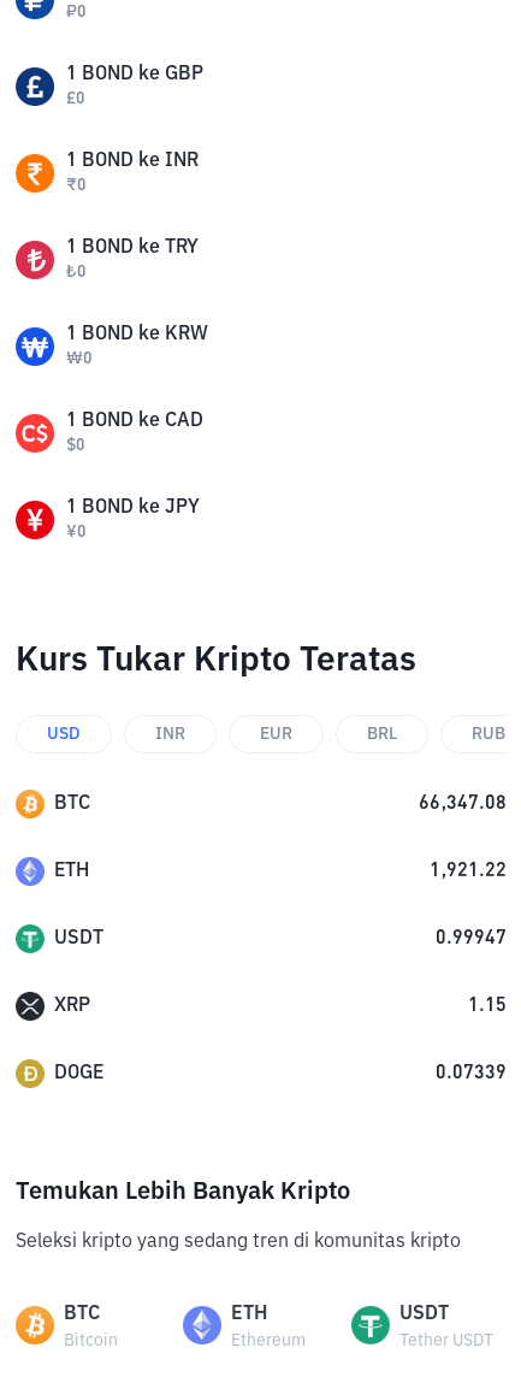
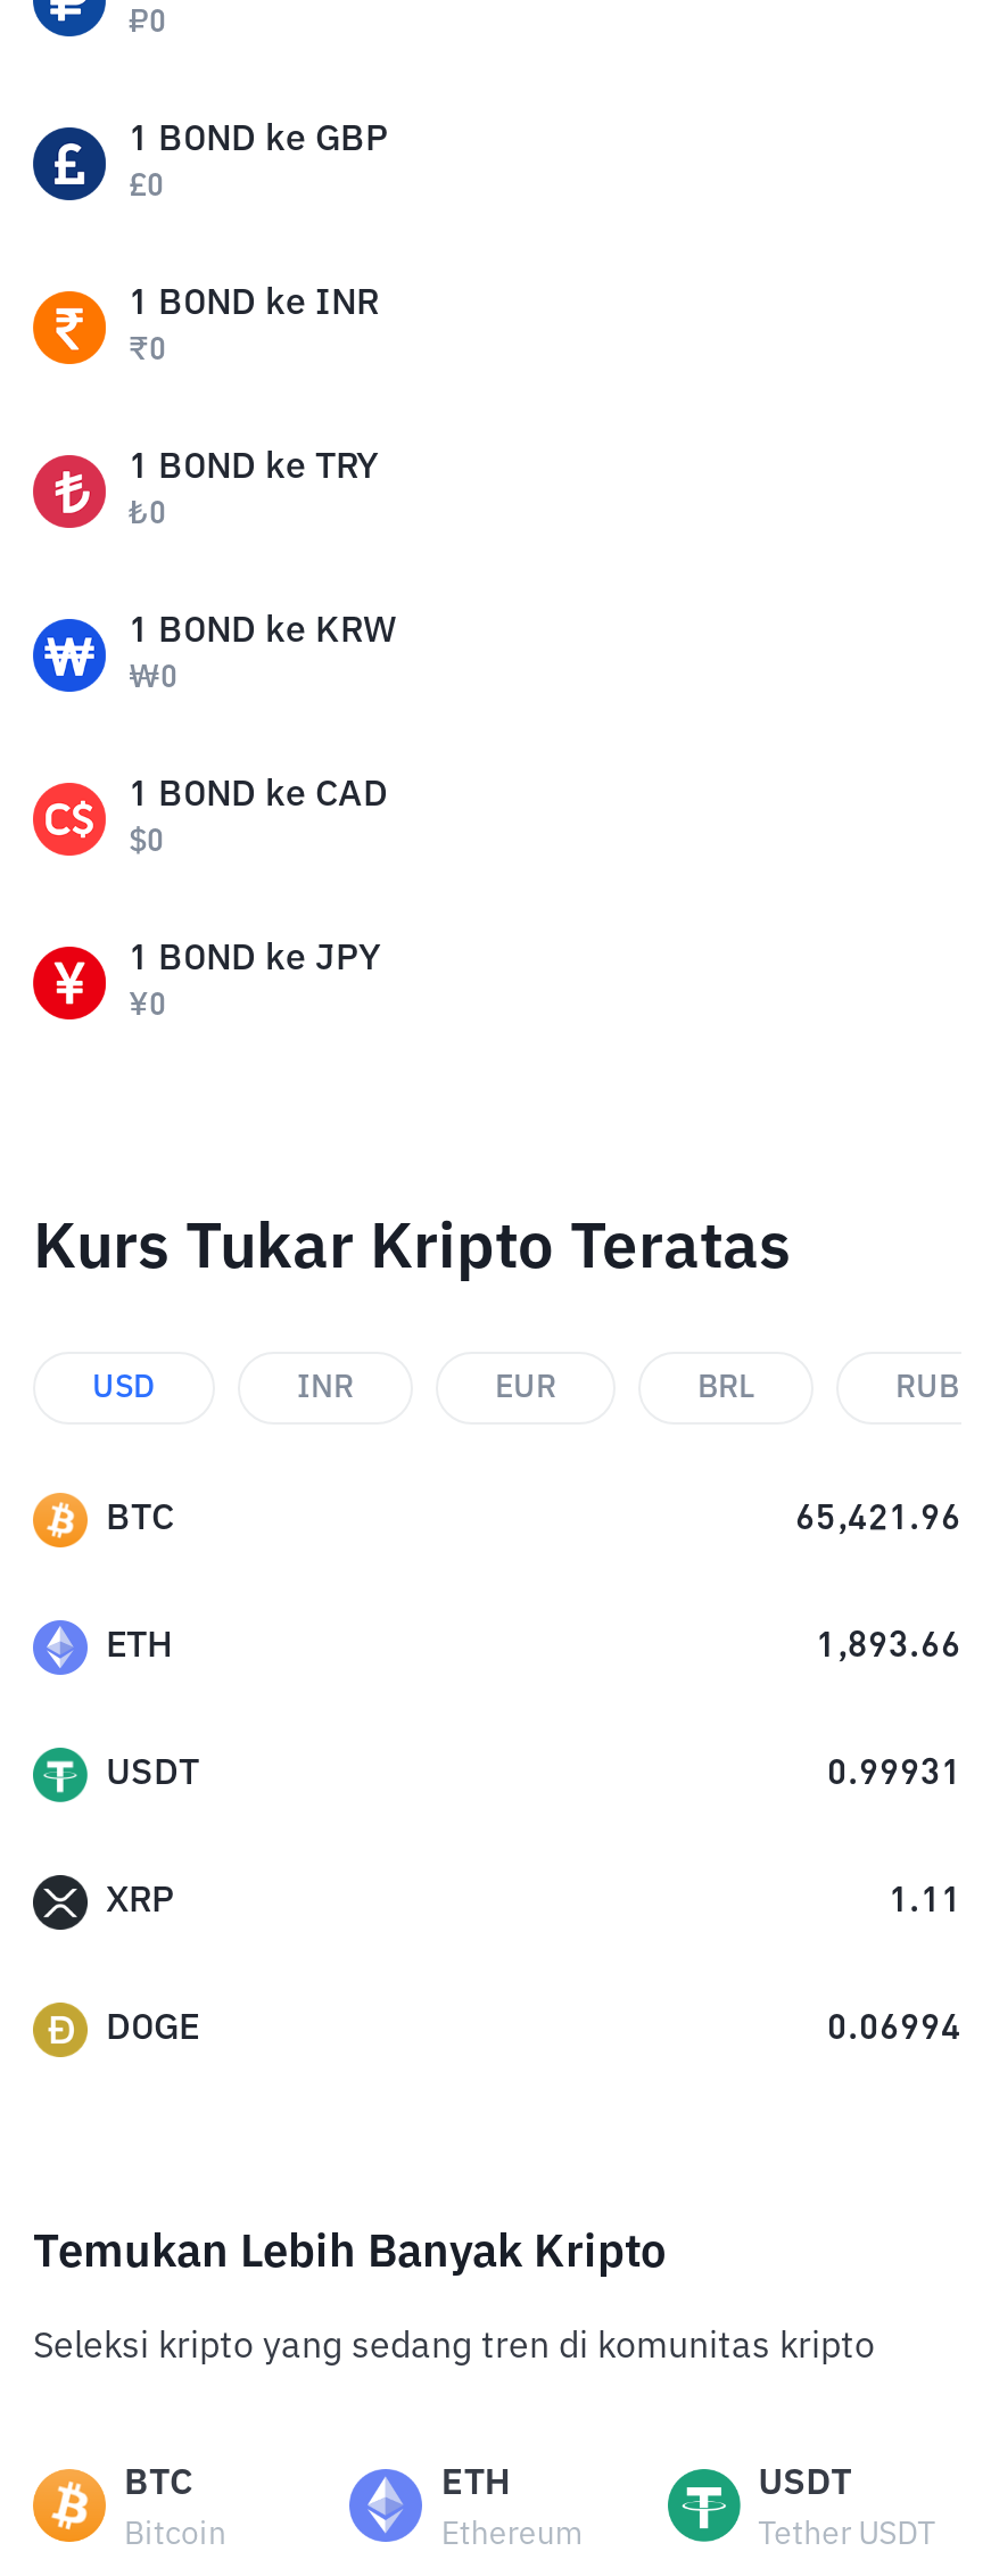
[419,794,507,814] 66,347.08 -> [795,1502,961,1538] 65,421.96
[430,862,507,881] 1,921.22 -> [816,1629,961,1666] 1,893.66
[436,929,507,948] 0.99947 -> [827,1757,961,1793] 0.99931
[468,997,507,1016] 1.15 -> [889,1884,961,1921] 1.11
[436,1064,507,1083] 0.07339 -> [827,2012,961,2048] 0.06994

